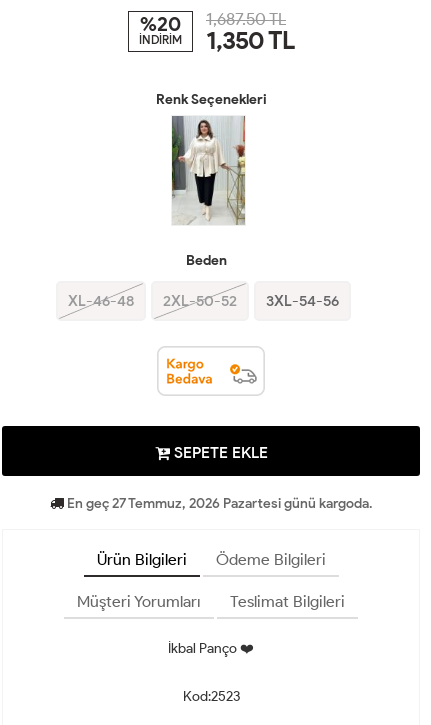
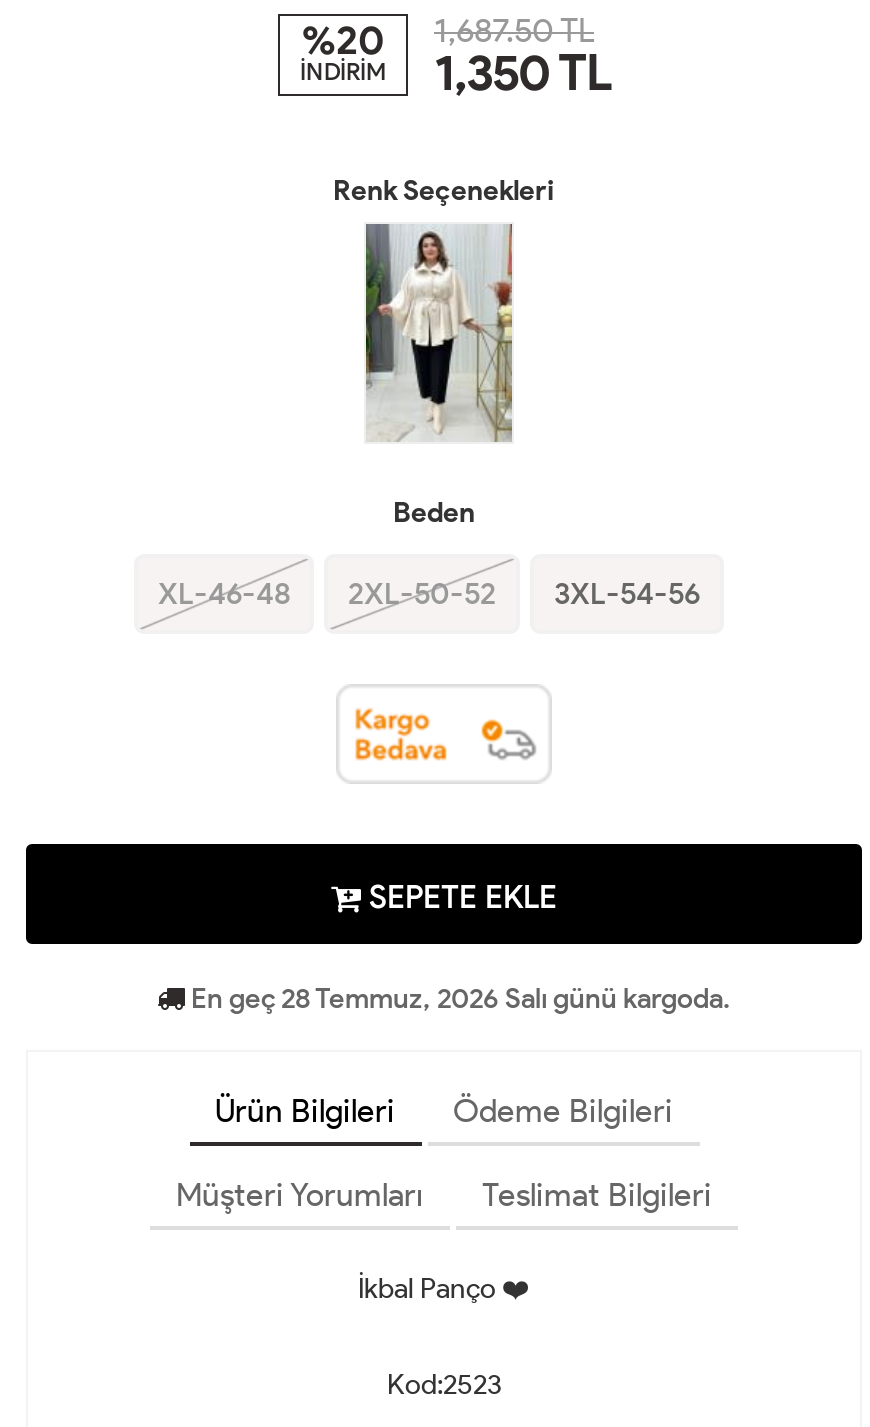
[63,495,372,512] En geç 27 Temmuz, 2026 Pazartesi günü kargoda. -> [185,983,731,1017] En geç 28 Temmuz, 2026 Salı günü kargoda.

